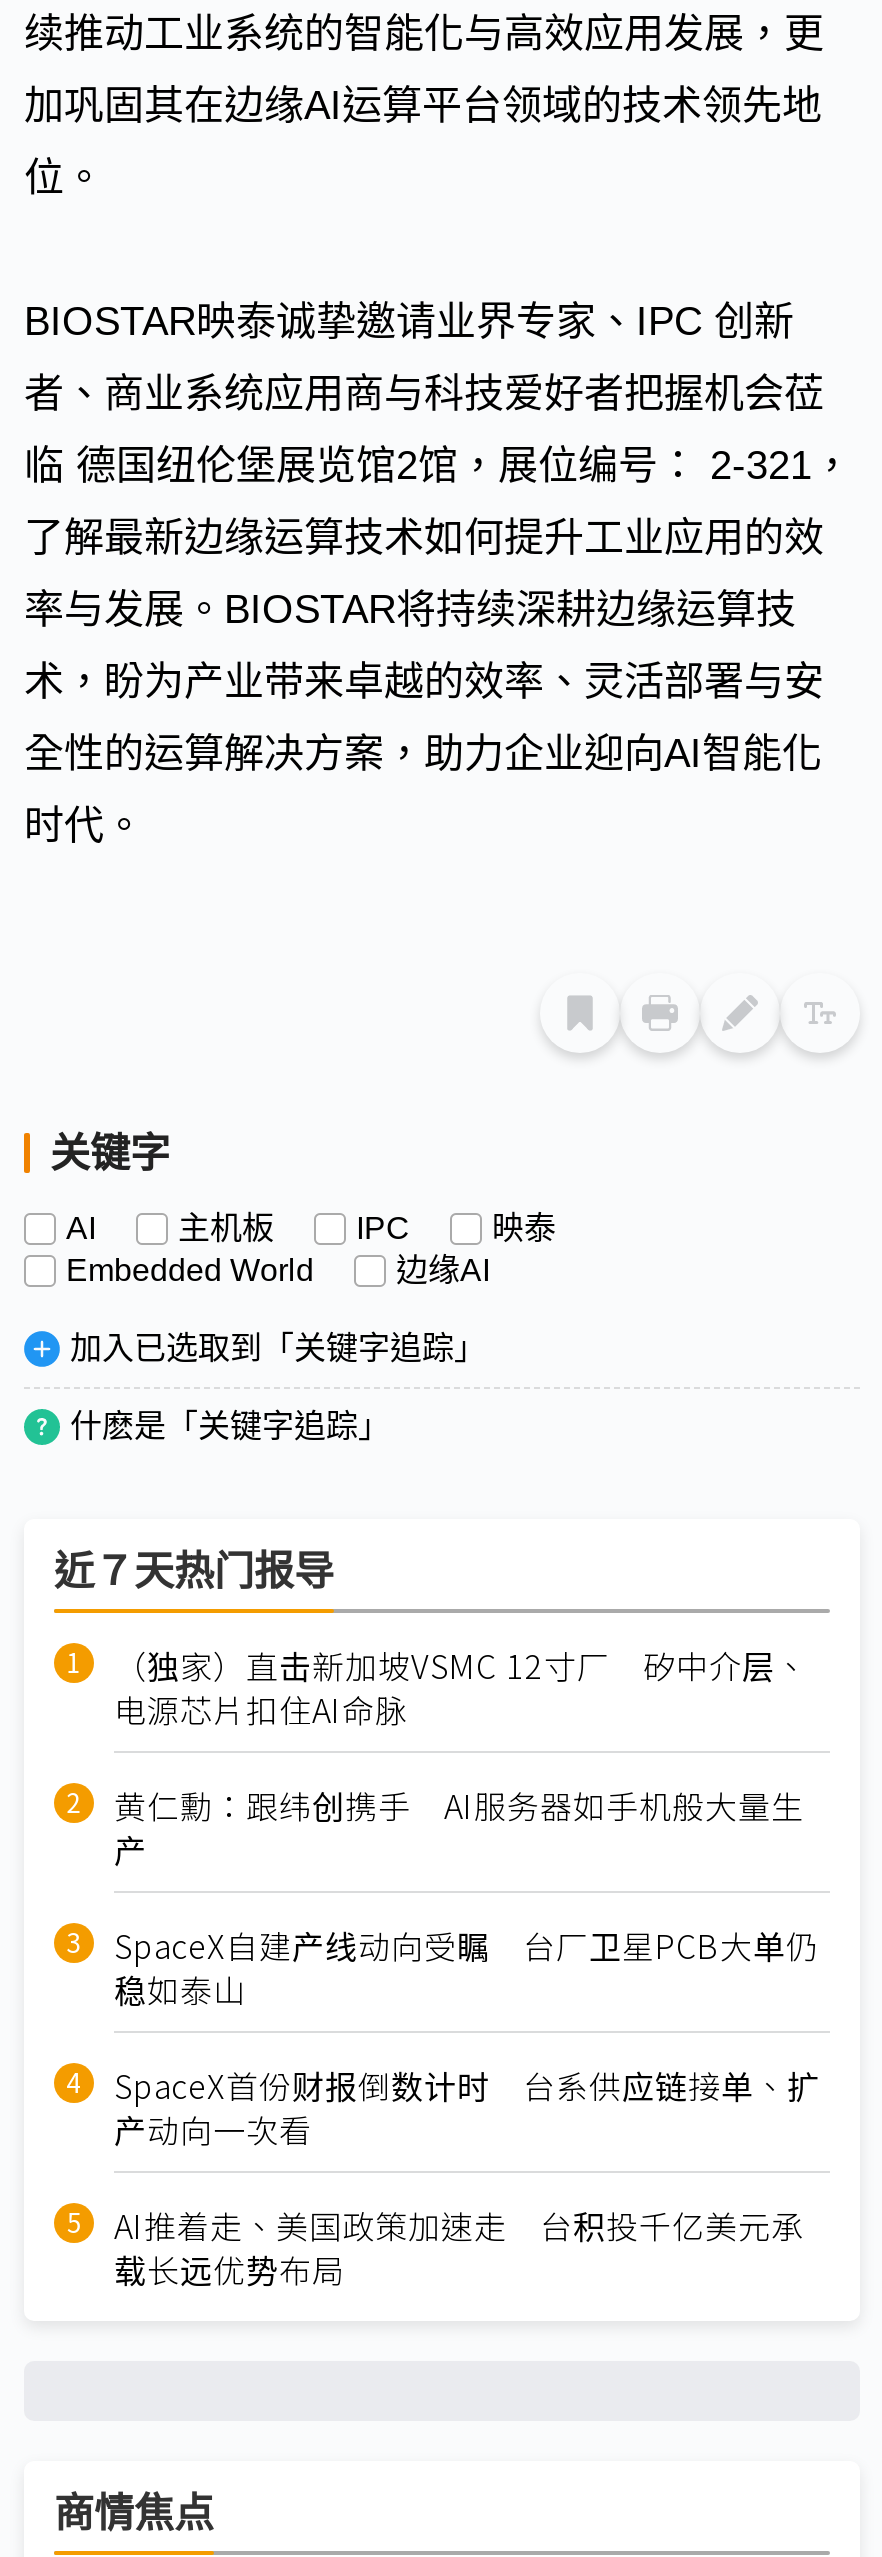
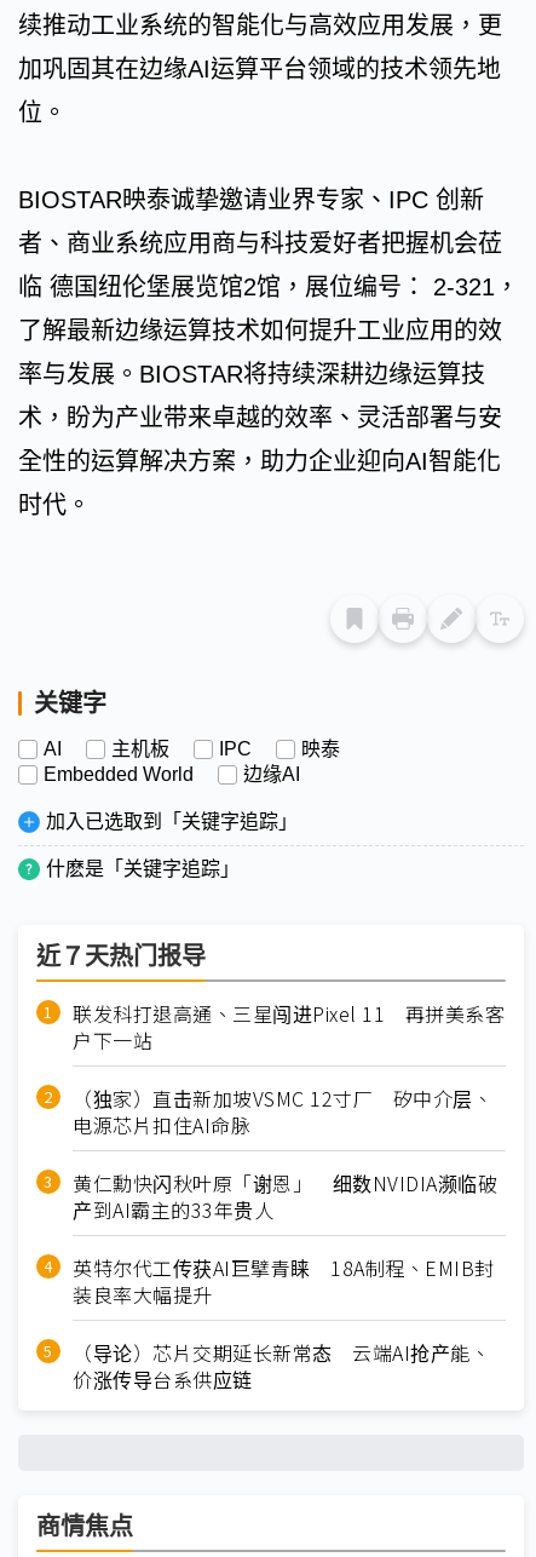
none -> [73,999,505,1055] 联发科打退高通、三星闯进Pixel 11 再拼美系客 | 户下一站
moved [114,1642,808,1734] -> [73,1084,492,1140]: （独家）直击新加坡VSMC 12寸厂 矽中介层、 | 电源芯片扣住AI命脉
[114,1782,820,2294] 黄仁勳：跟纬创携手 AI服务器如手机般大量生 | 产 | SpaceX自建产线动向受瞩 台厂卫星PCB大单仍 | 稳如泰山 | SpaceX首份财报倒数计时 台系供应链接单、扩 | 产动向一次看 | AI推着走、美国政策加速走 台积投千亿美元承 | 载长远优势布局 -> [73,1169,497,1394] 黄仁勳快闪秋叶原「谢恩」 细数NVIDIA濒临破 | 产到AI霸主的33年贵人 | 英特尔代工传获AI巨擘青睐 18A制程、EMIB封 | 装良率大幅提升 | （导论）芯片交期延长新常态 云端AI抢产能、 | 价涨传导台系供应链

